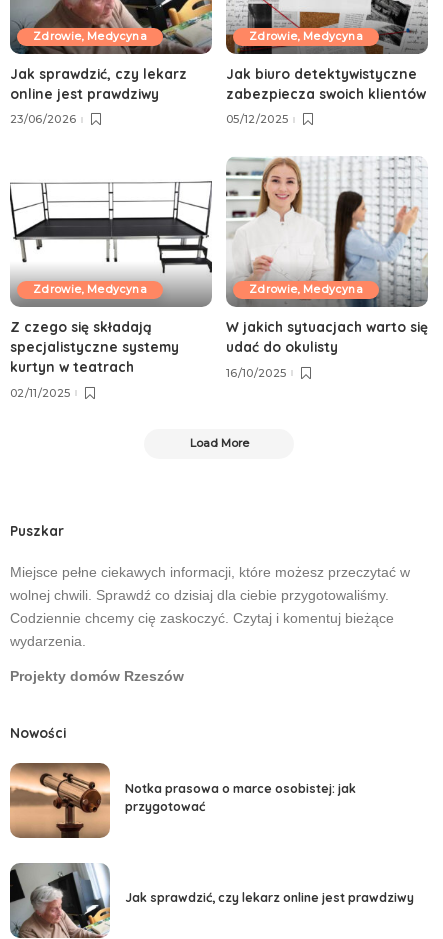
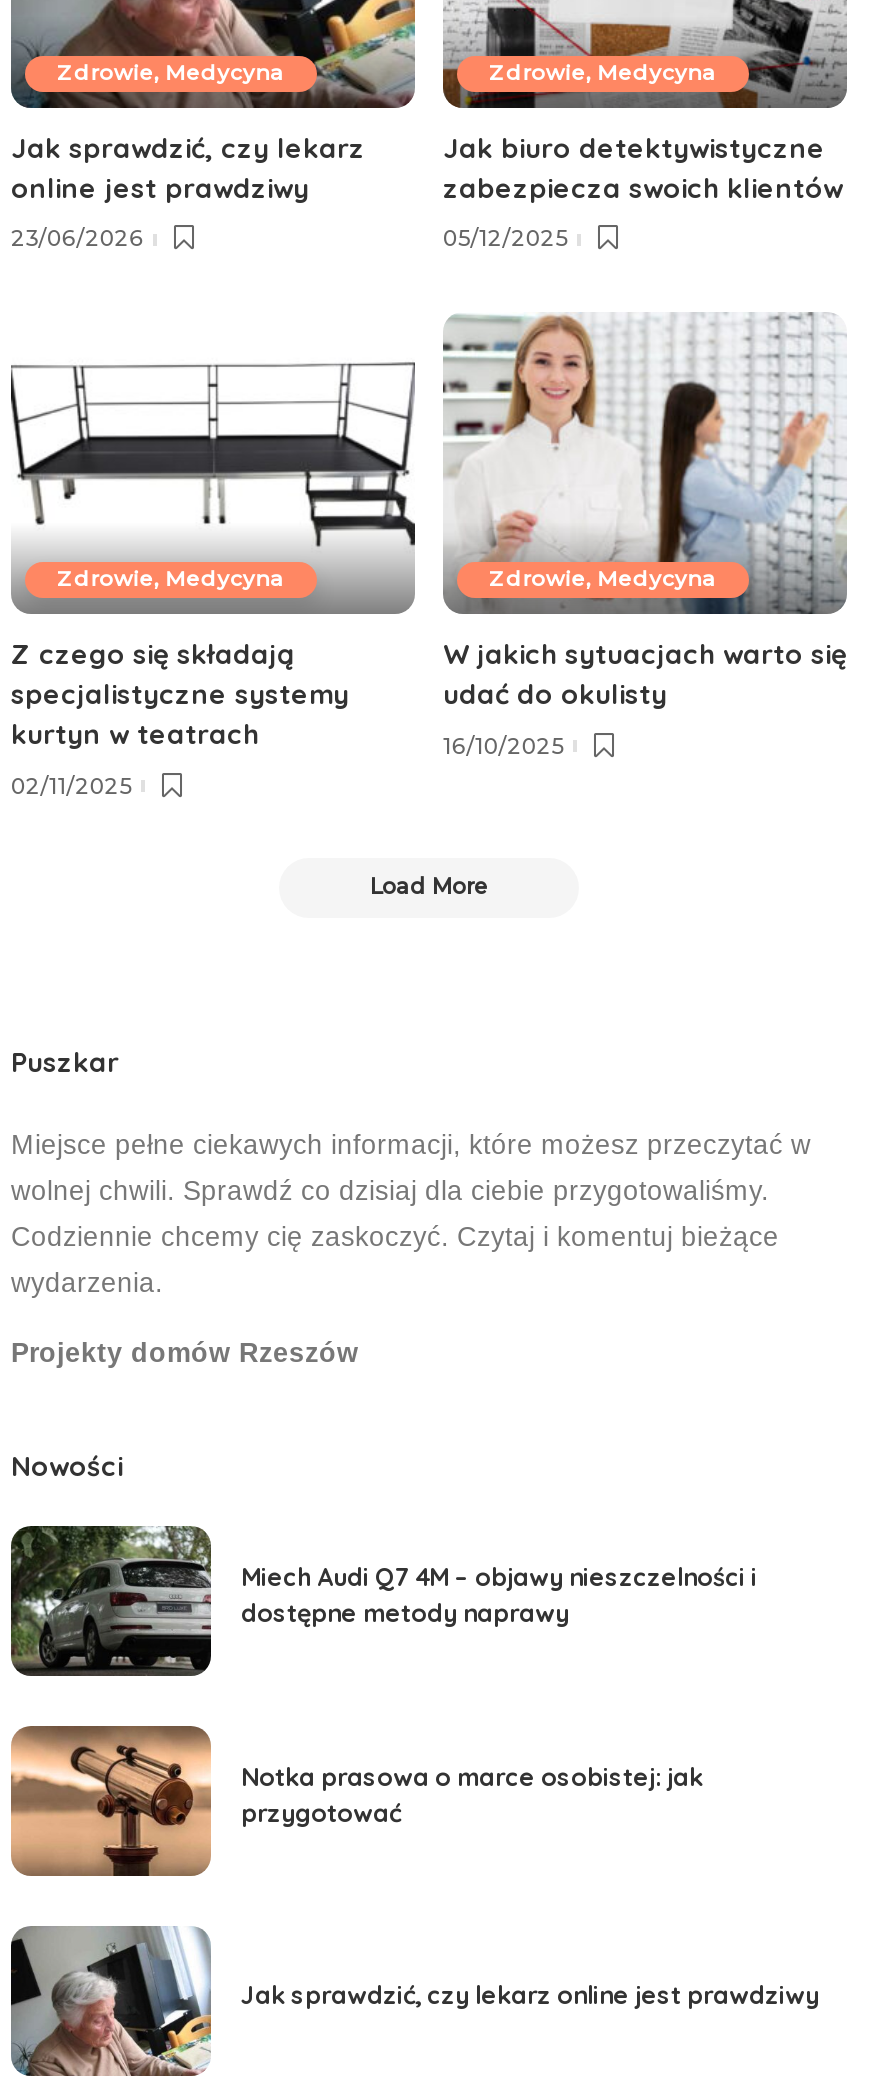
none -> [9,1524,757,1676] [image] | Miech Audi Q7 4M – objawy nieszczelności i | dostępne metody naprawy

